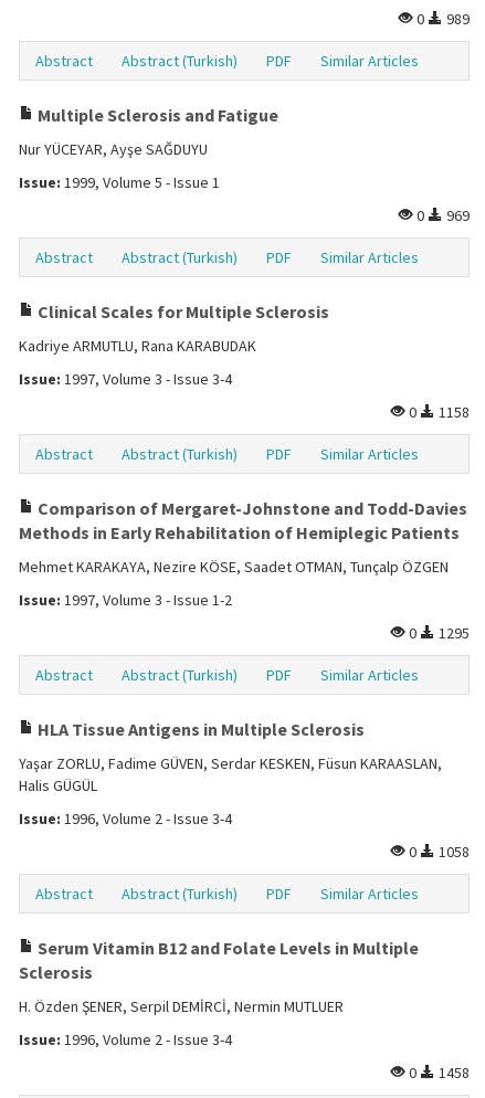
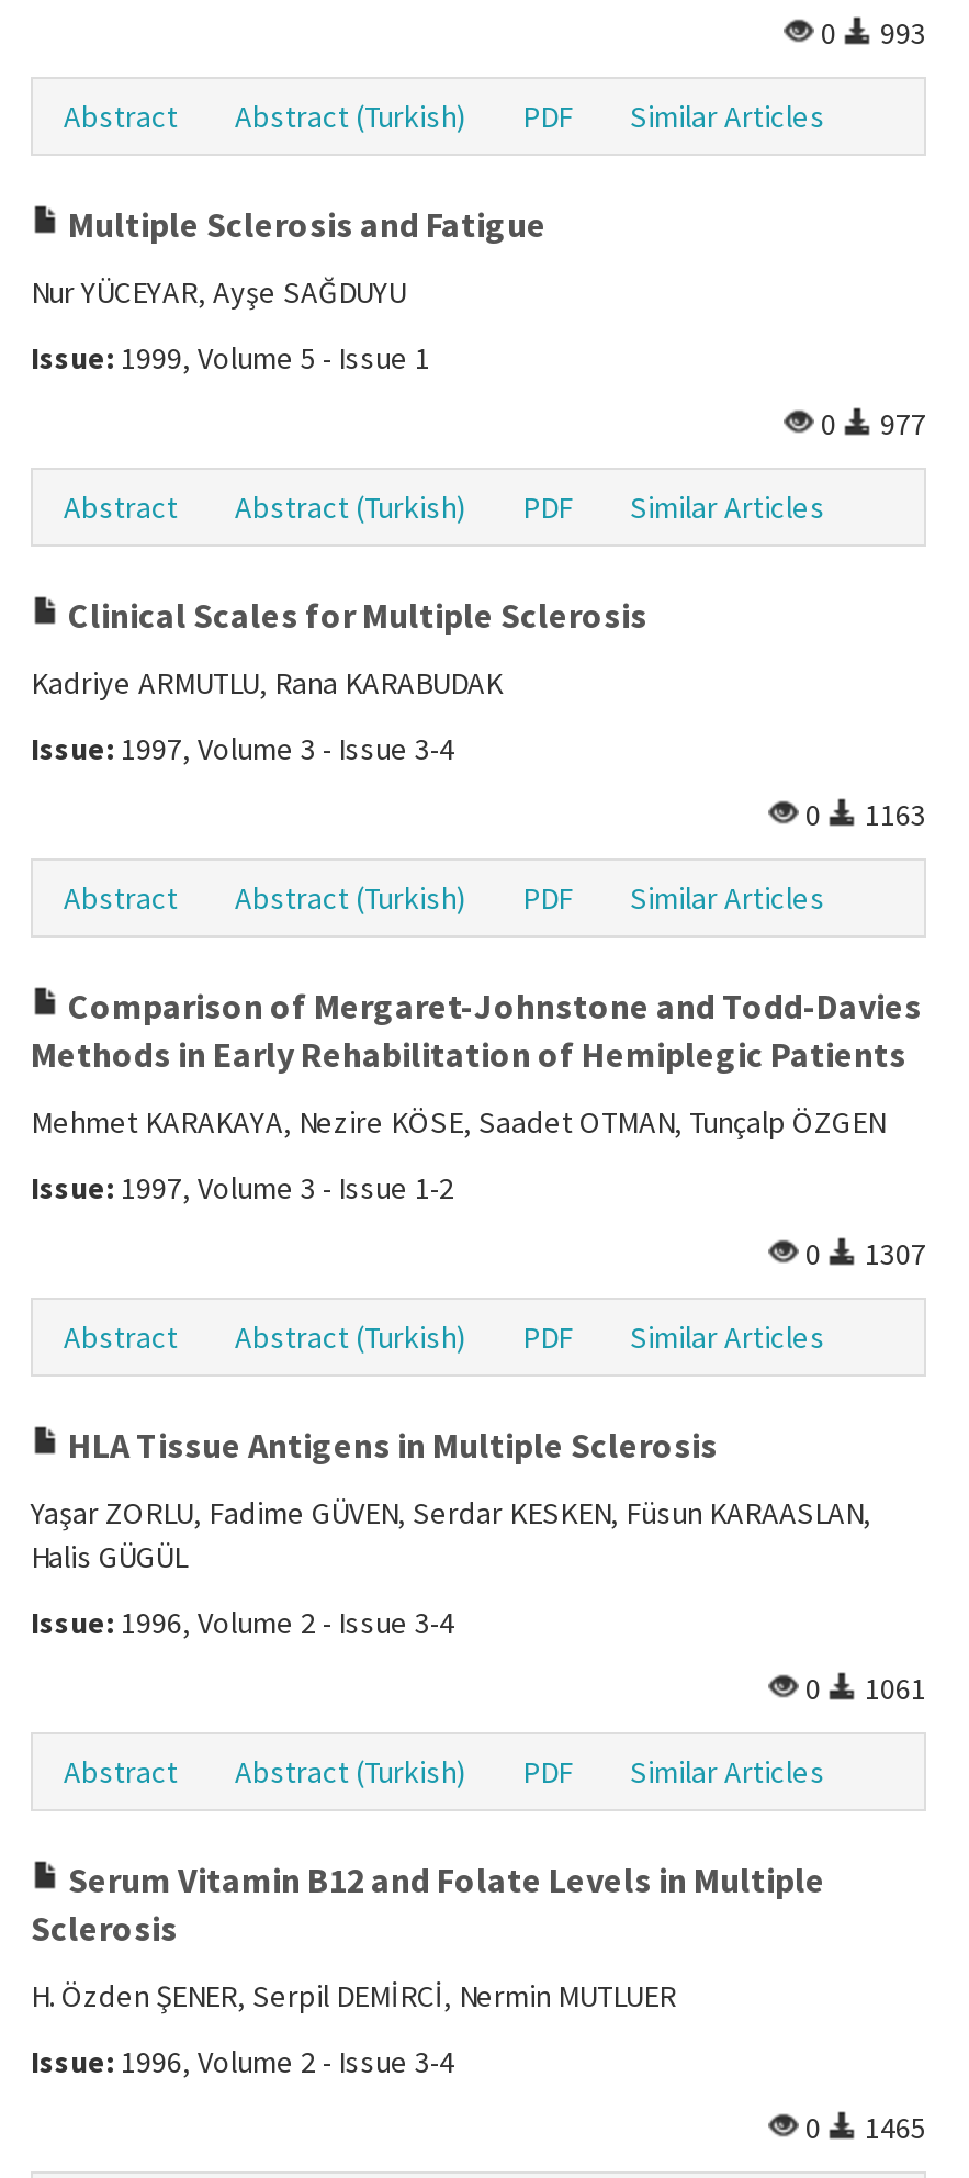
[413,9,470,29] 0 989 -> [814,14,926,53] 0 993
[413,206,470,226] 0 969 -> [814,404,926,444] 0 977
[405,402,470,422] 0 1158 -> [799,795,926,835] 0 1163
[405,623,470,643] 0 1295 -> [799,1234,926,1274] 0 1307
[405,842,470,862] 0 1058 -> [799,1669,926,1709] 0 1061
[405,1063,470,1083] 0 1458 -> [799,2108,926,2148] 0 1465

